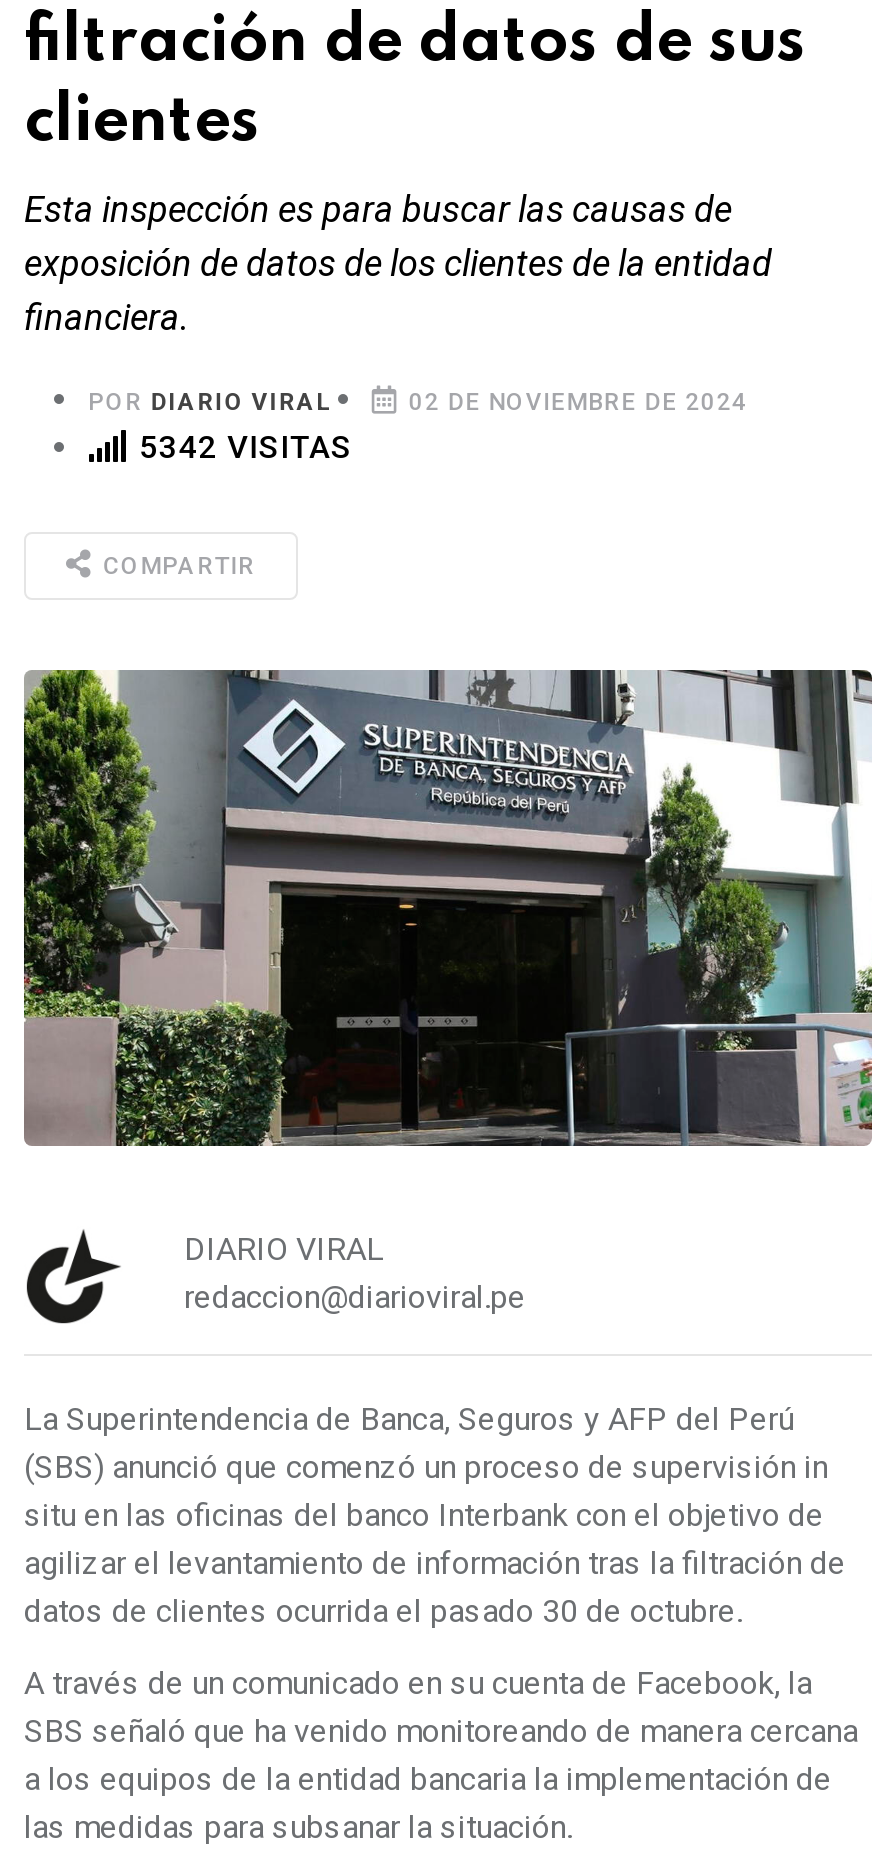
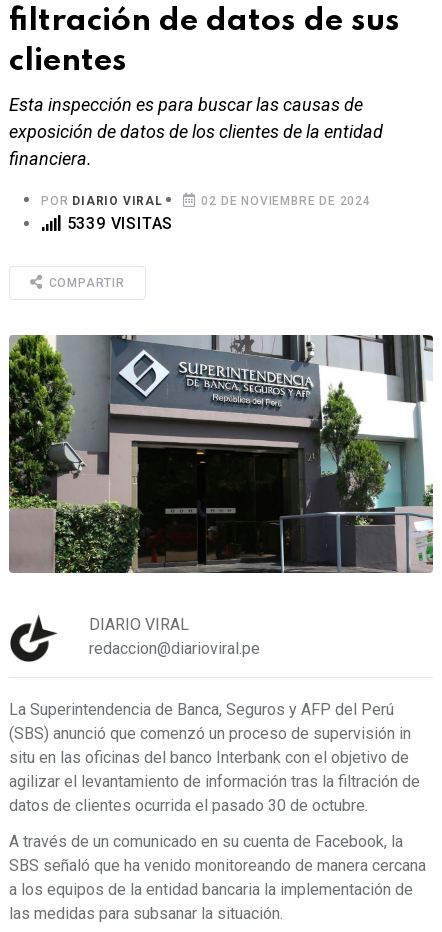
[130,428,352,466] 5342 VISITAS -> [62,214,173,233] 5339 VISITAS

